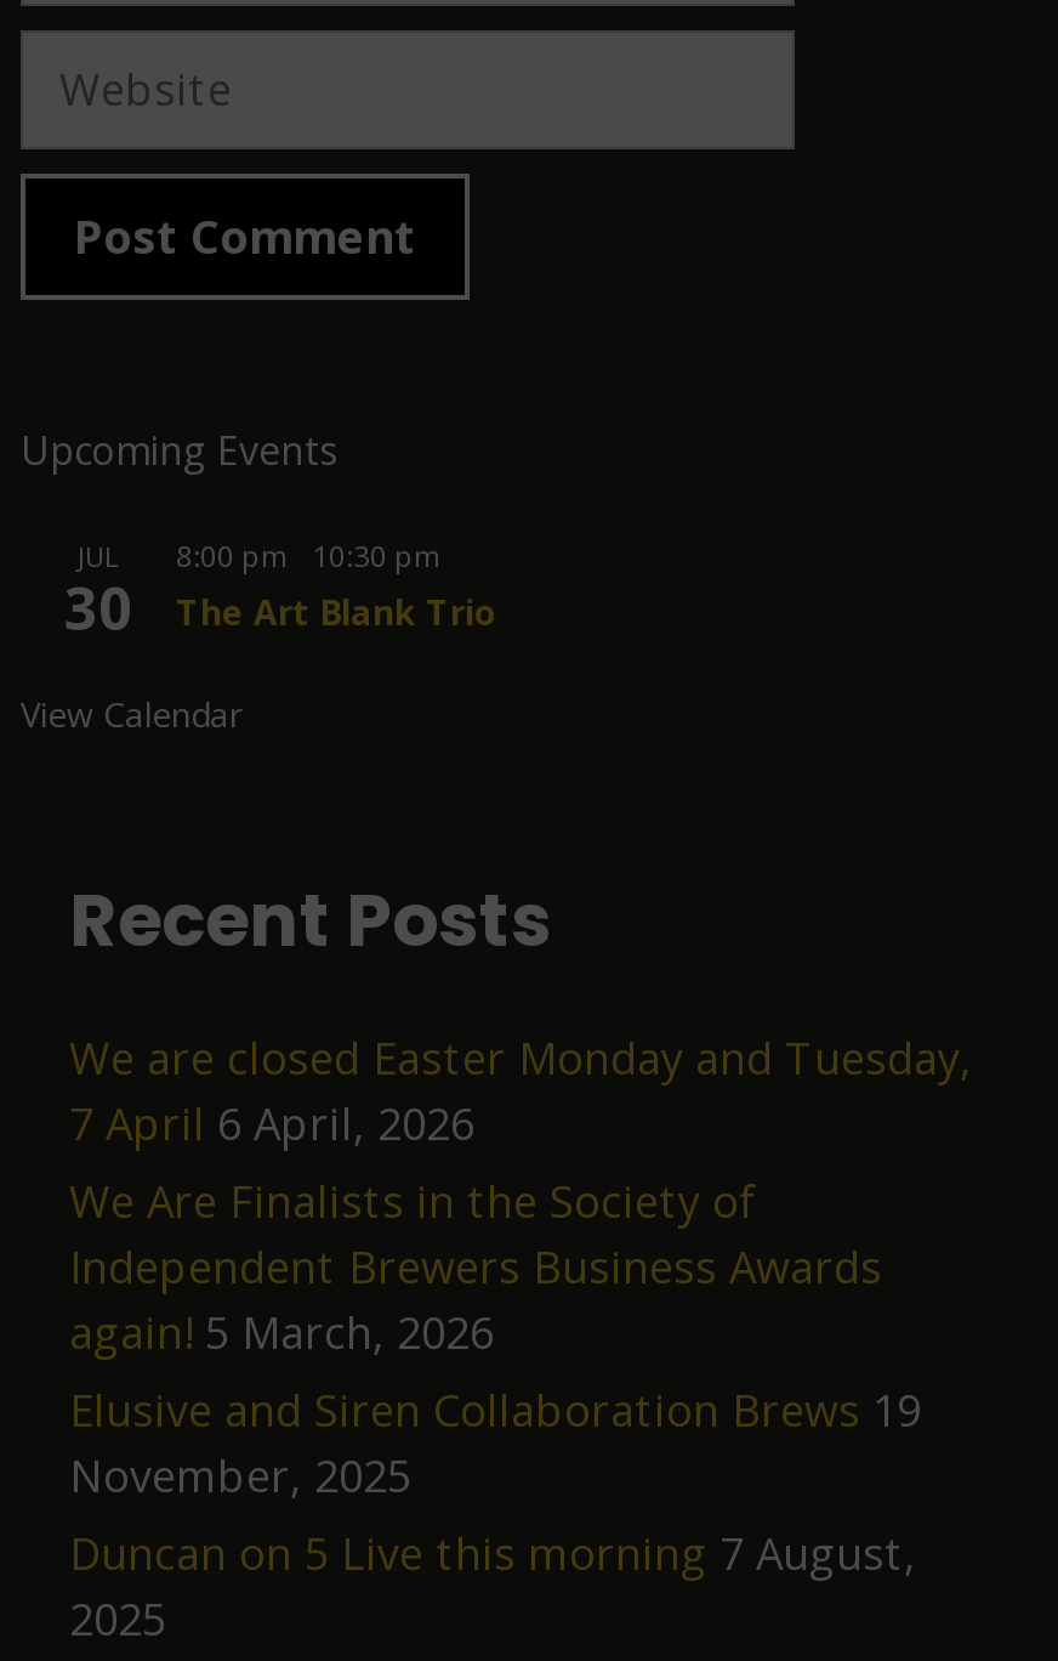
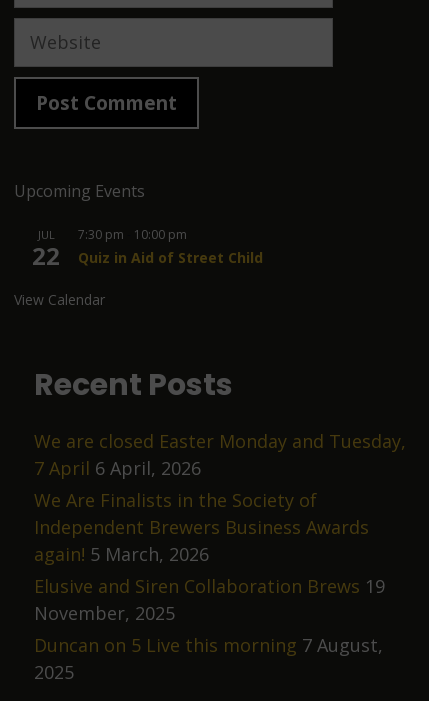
[176,535,496,635] 8:00 pm - 10:30 pm | The Art Blank Trio -> [78,226,263,267] 7:30 pm - 10:00 pm | Quiz in Aid of Street Child
[64,567,132,647] 30 -> [32,239,60,272] 22

